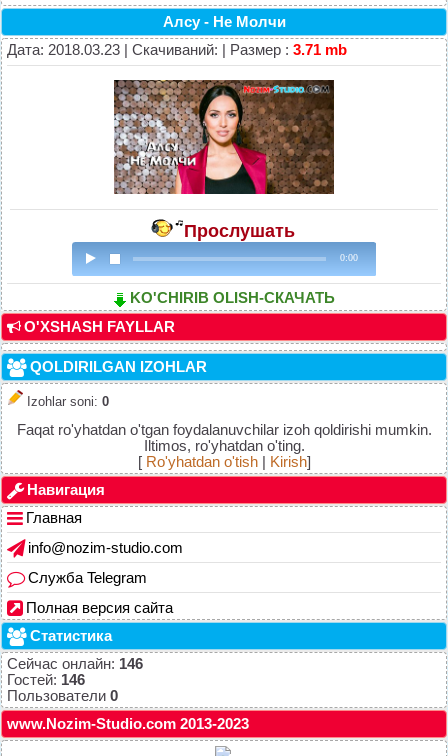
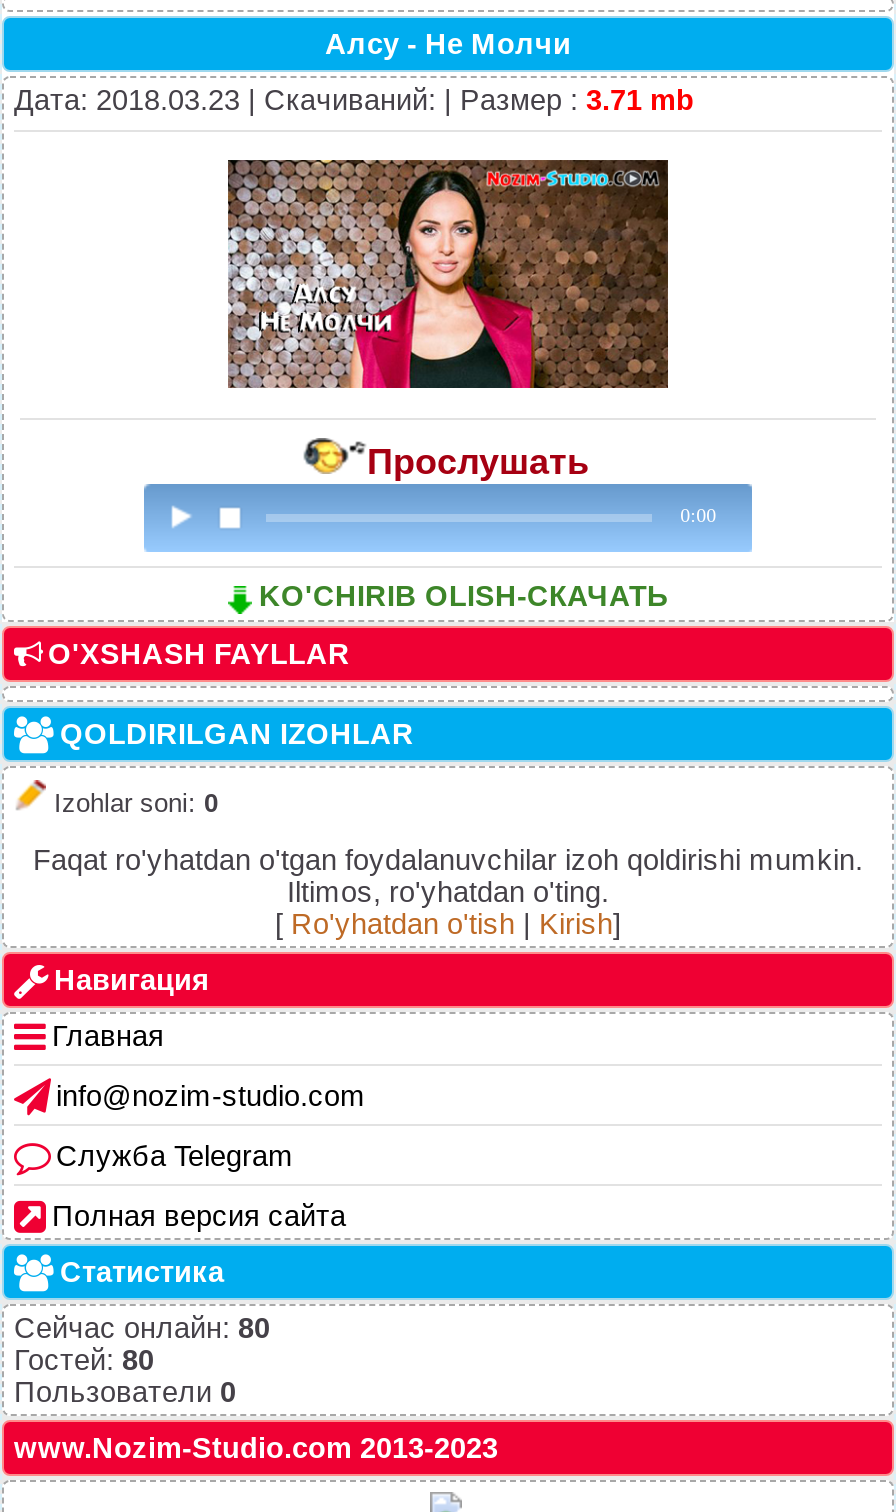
[7,656,143,672] Сейчас онлайн: 146 -> [14,1311,270,1343] Сейчас онлайн: 80
[7,672,85,688] Гостей: 146 -> [14,1343,154,1375] Гостей: 80

